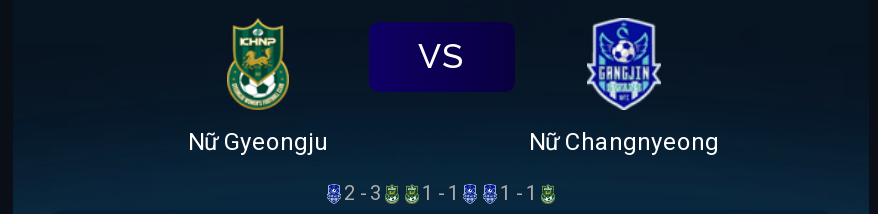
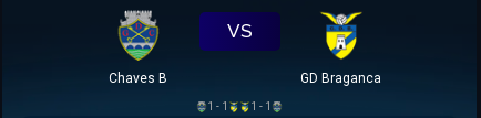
[188,18,328,155] [image] | Nữ Gyeongju -> [109,10,167,85] [image] | Chaves B
[344,16,719,203] [image] | Nữ Changnyeong | 2 - 3 -> [300,10,381,85] [image] | GD Braganca

